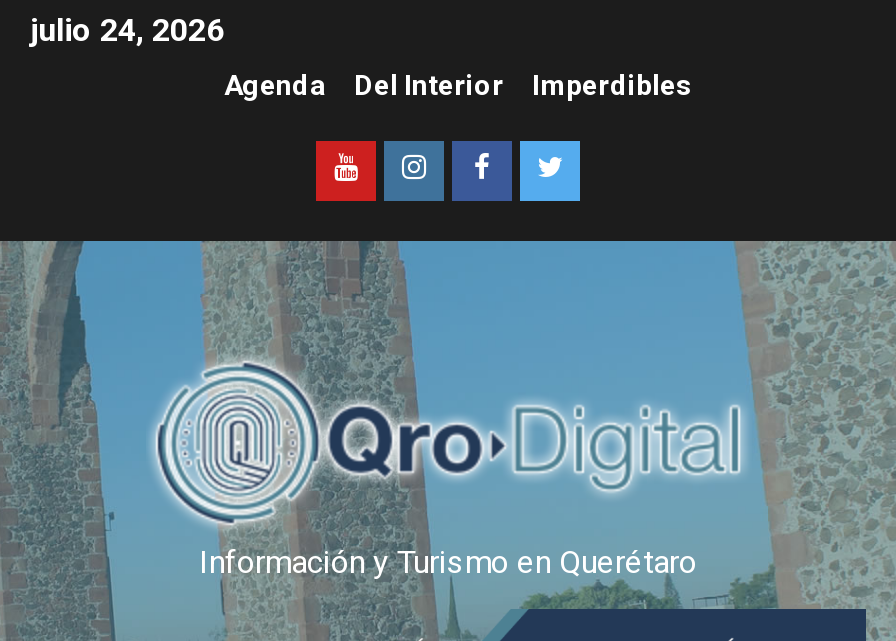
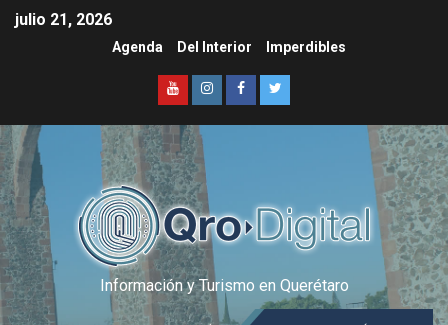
[30,12,224,50] julio 24, 2026 -> [15,10,112,29] julio 21, 2026

